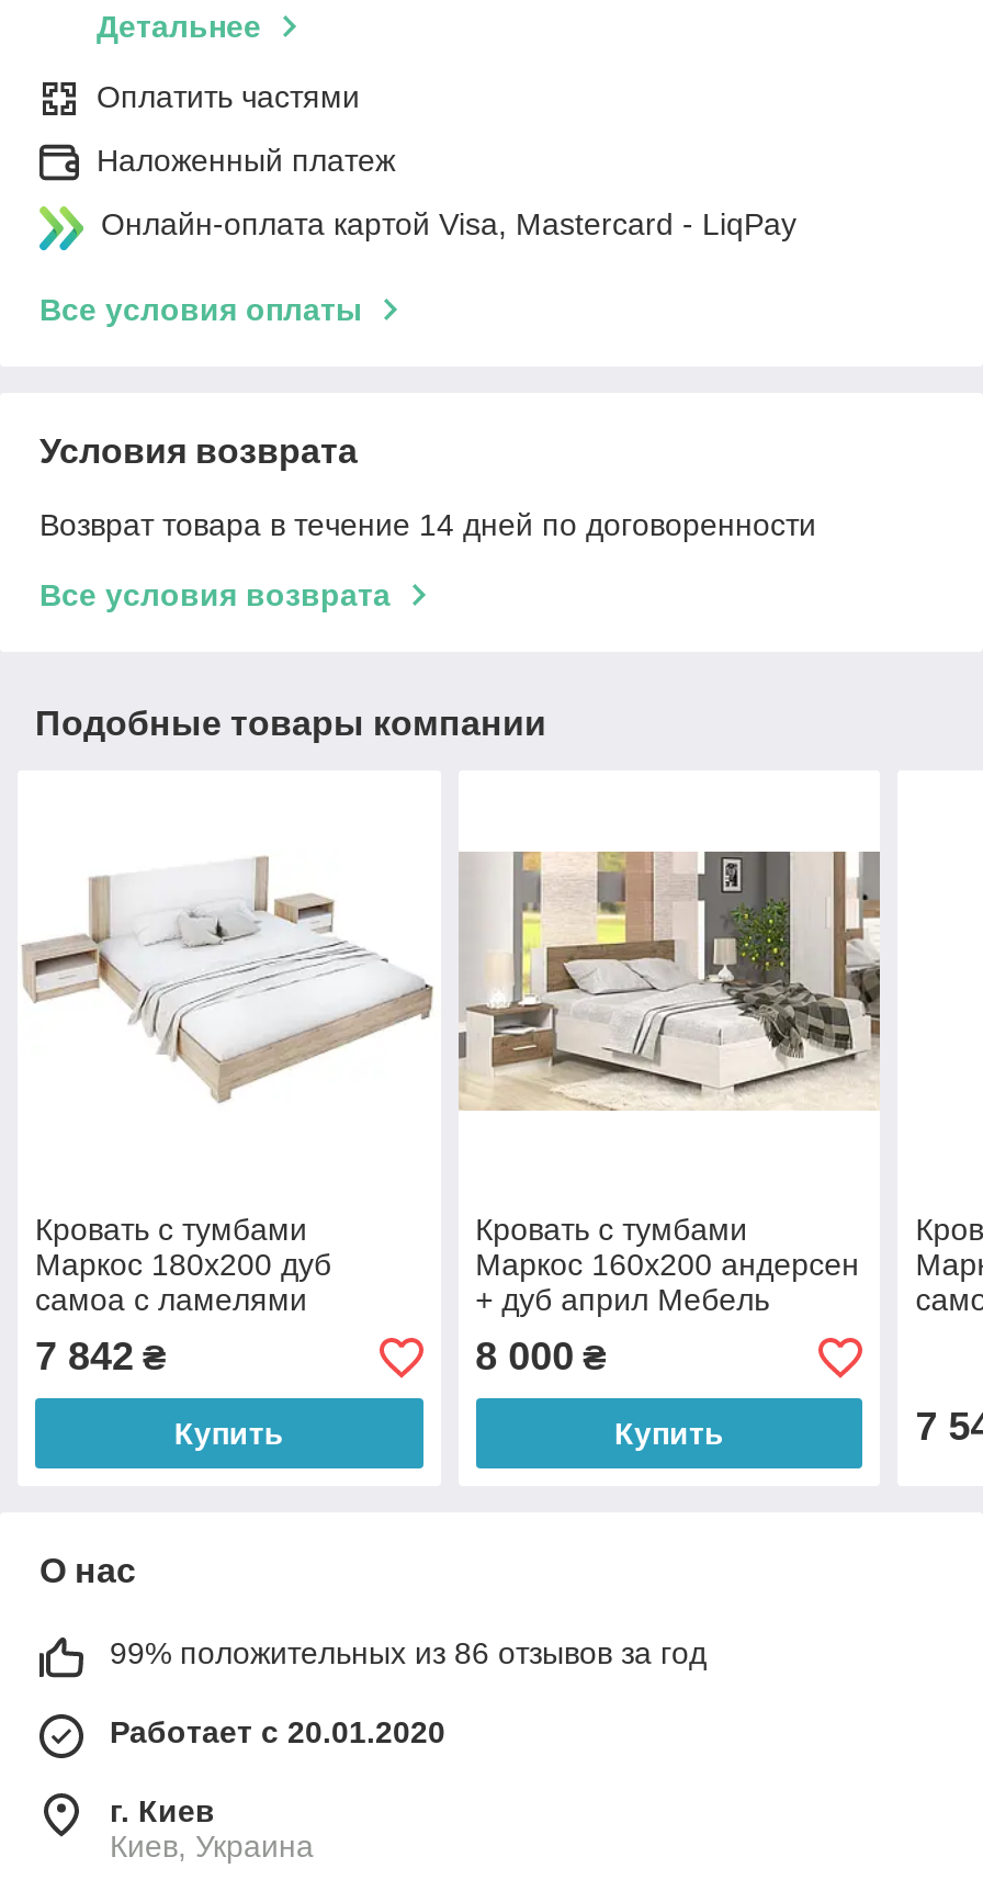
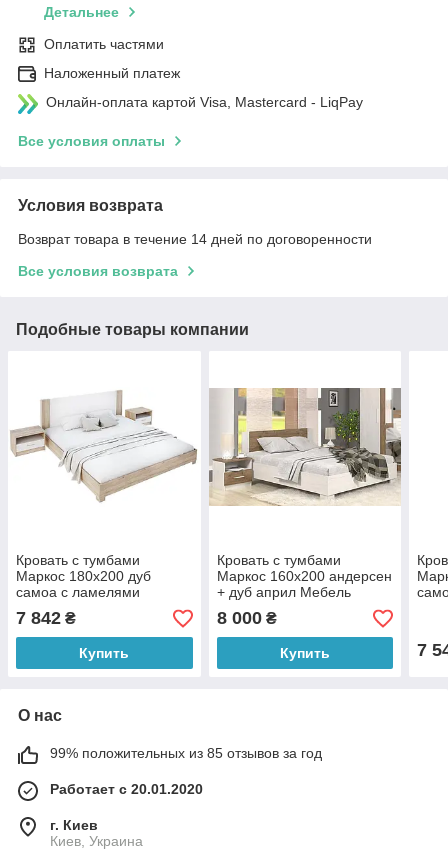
[110,1636,707,1671] 99% положительных из 86 отзывов за год -> [50,745,322,761] 99% положительных из 85 отзывов за год

